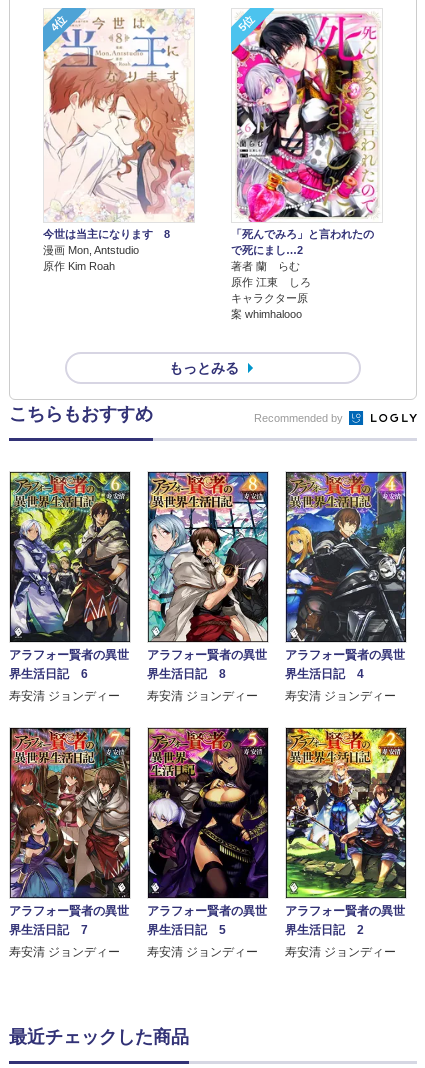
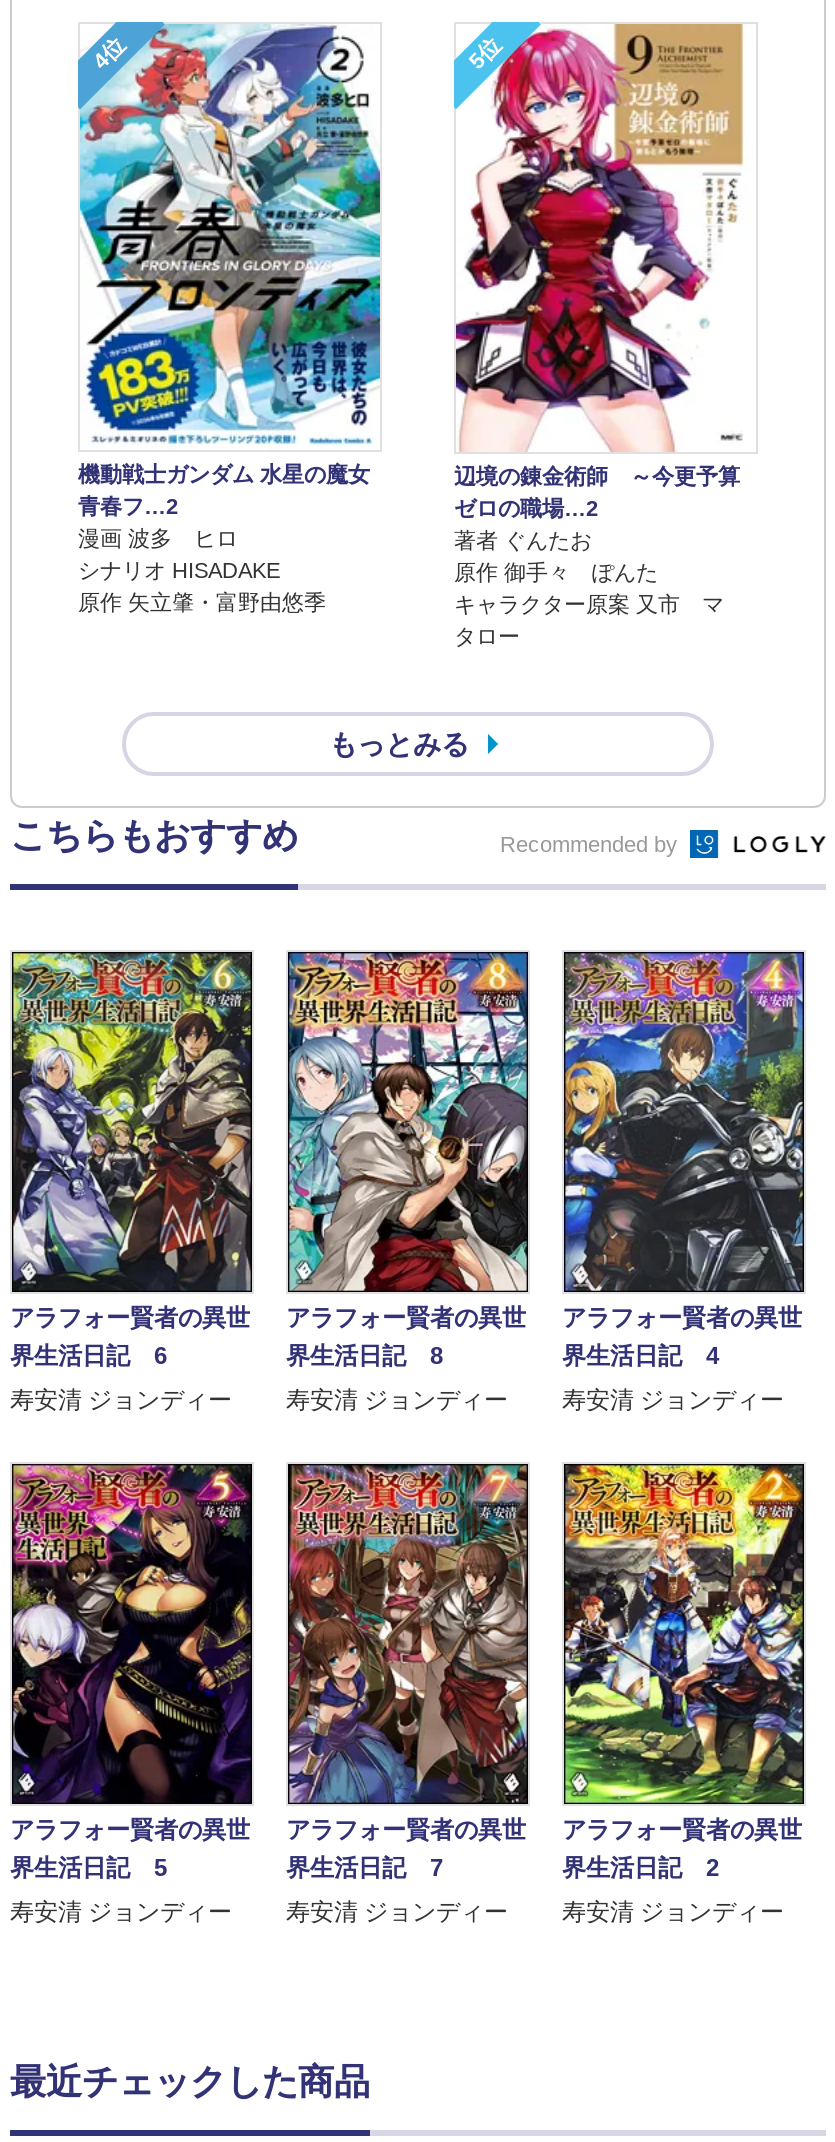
[43,9,195,272] [image] | 今世は当主になります 8 | 漫画 Mon, Antstudio | 原作 Kim Roah -> [78,22,382,614] [image] | 機動戦士ガンダム 水星の魔女 | 青春フ…2 | 漫画 波多 ヒロ | シナリオ HISADAKE | 原作 矢立肇・富野由悠季
[231,9,379,320] [image] | 「死んでみろ」と言われたの | で死にまし…2 | 著者 蘭 らむ | 原作 江東 しろ | キャラクター原 | 案 whimhalooo -> [454,22,748,648] [image] | 辺境の錬金術師 ～今更予算 | ゼロの職場…2 | 著者 ぐんたお | 原作 御手々 ぽんた | キャラクター原案 又市 マ | タロー
[9,728,130,937] [image] | 界生活日記 7 -> [10,1464,252,1883] [image] | 界生活日記 5
[147,728,268,937] [image] | 界生活日記 5 -> [286,1464,530,1883] [image] | 界生活日記 7

